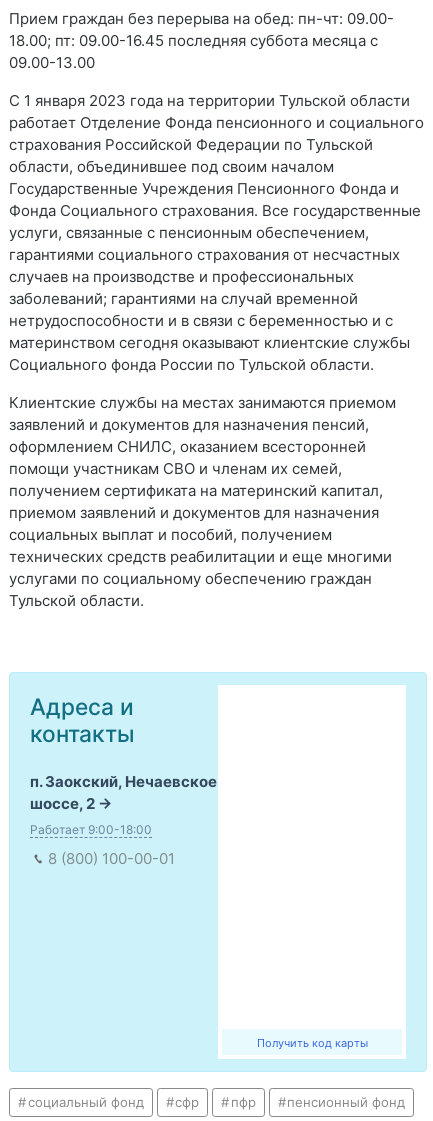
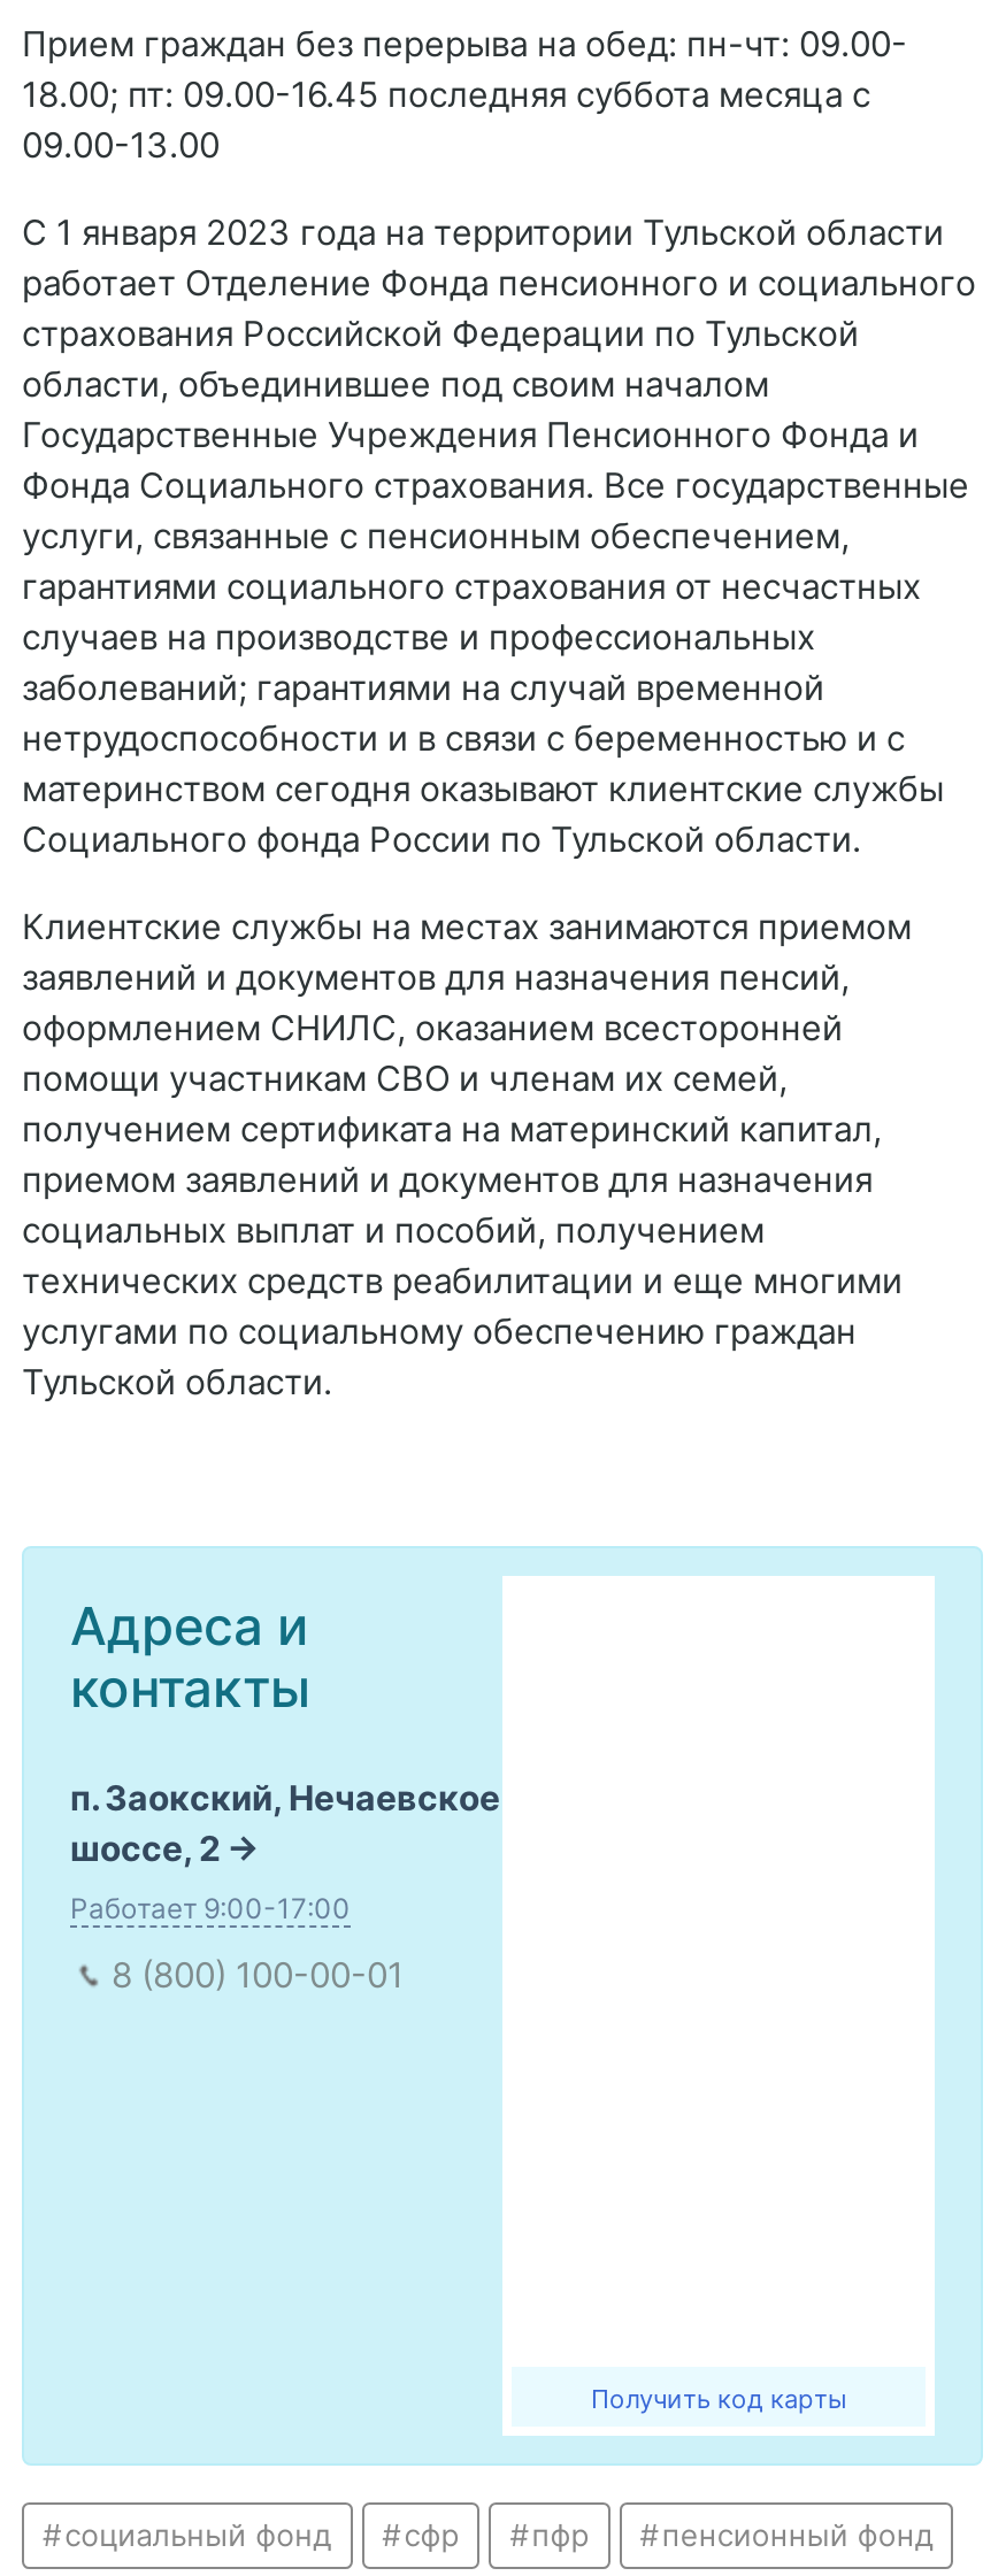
[30,822,152,837] Работает 9:00-18:00 -> [70,1891,351,1925] Работает 9:00-17:00

